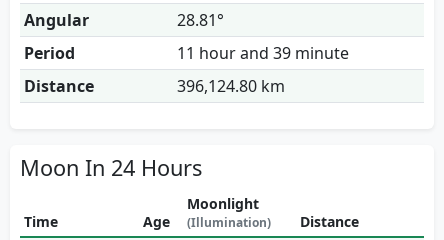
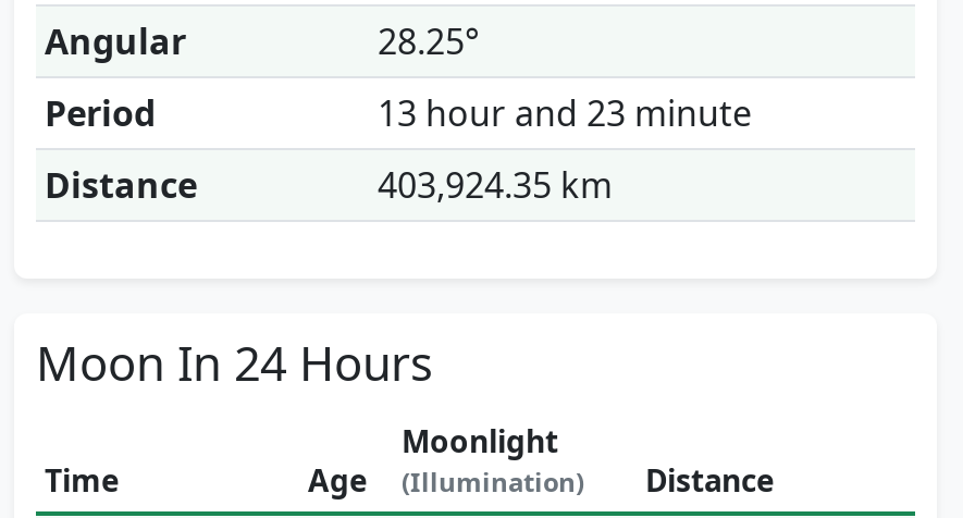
[177,9,224,31] 28.81° -> [378,17,480,65] 28.25°
[177,42,349,64] 11 hour and 39 minute -> [378,89,752,137] 13 hour and 23 minute
[177,75,285,97] 396,124.80 km -> [378,161,613,209] 403,924.35 km

